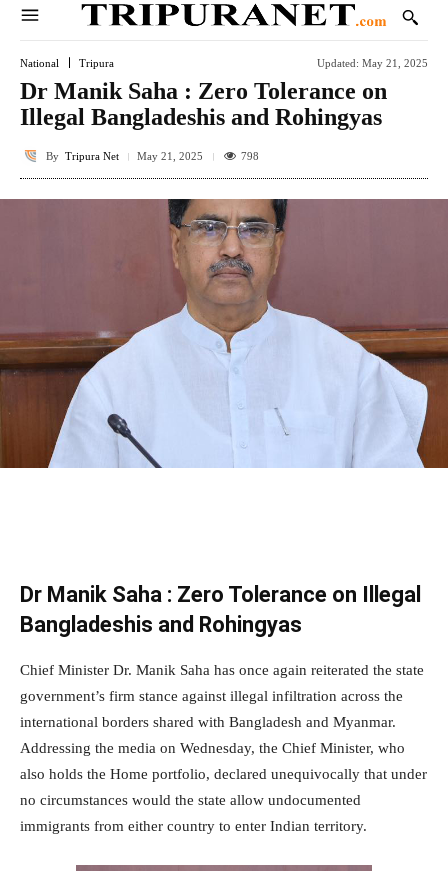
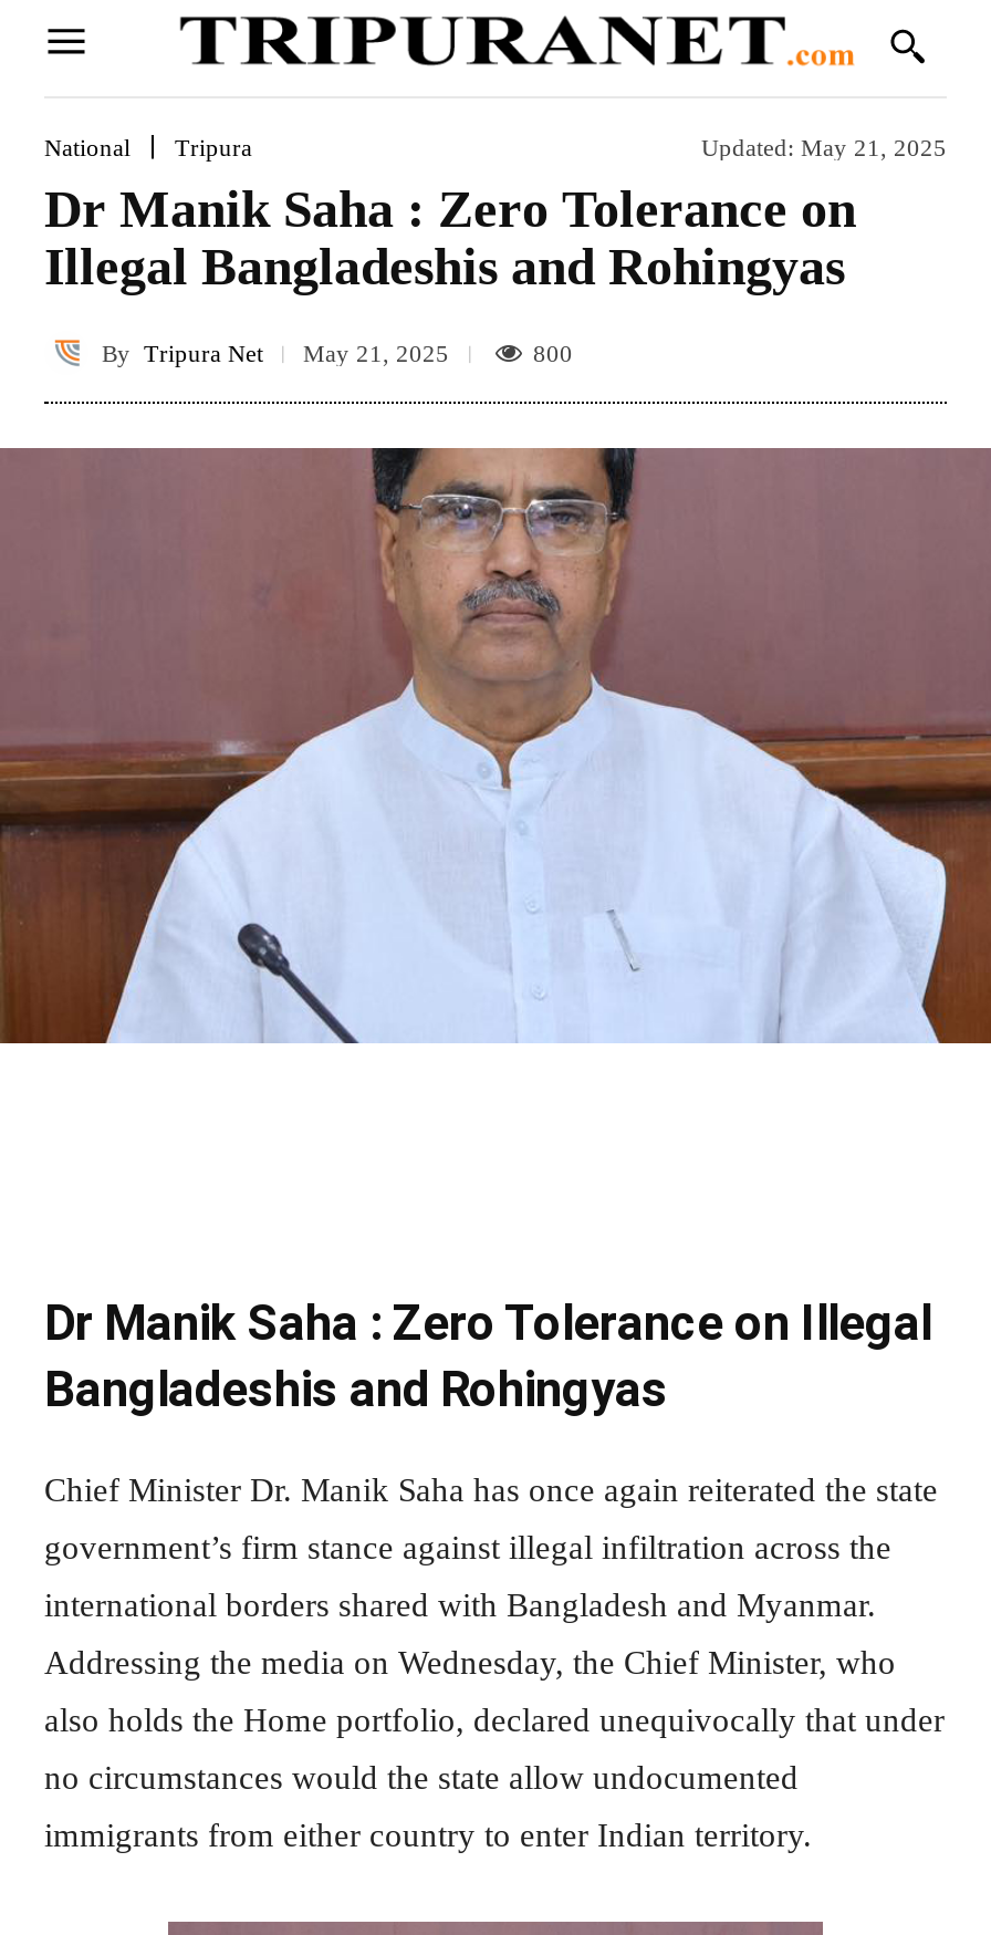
[241,150,259,162] 798 -> [533,339,573,366] 800

